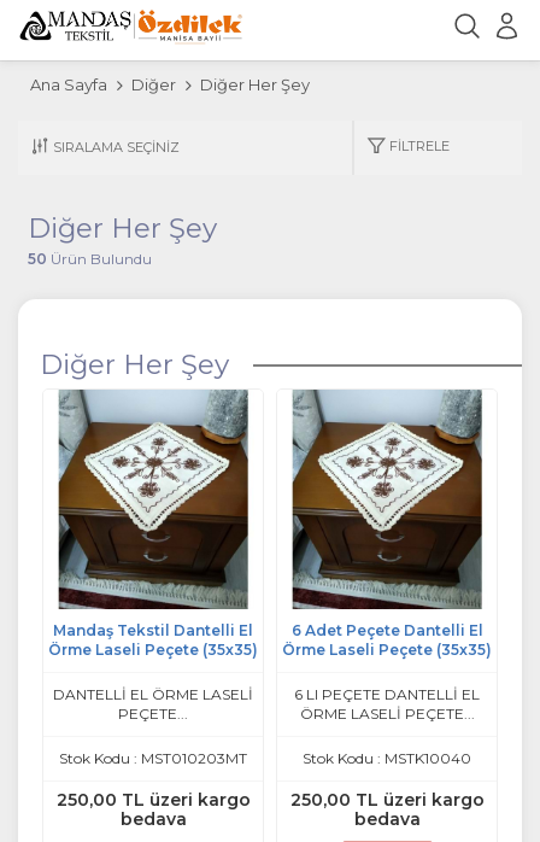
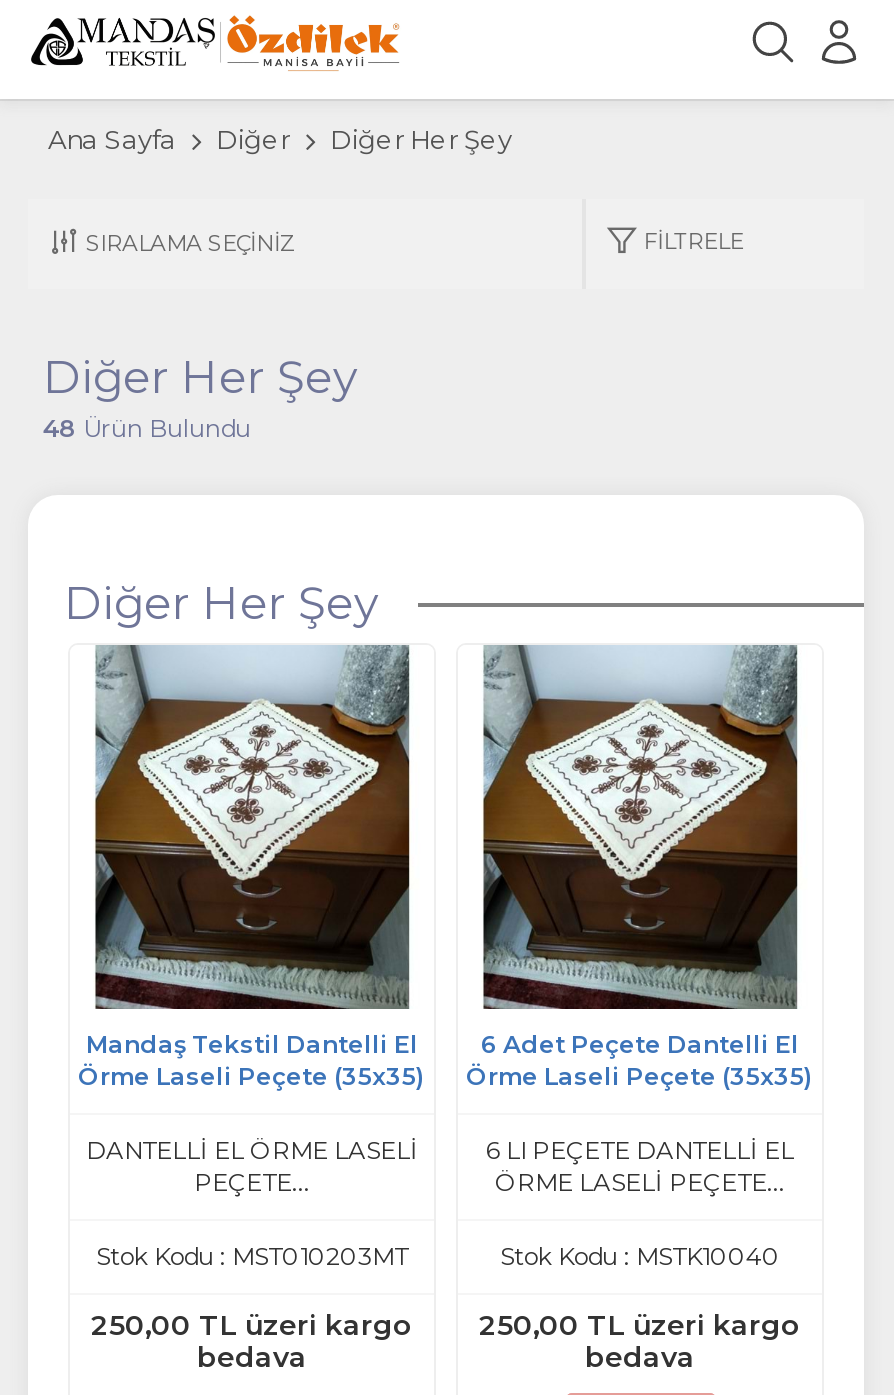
[27,250,151,268] 50 Ürün Bulundu -> [43,413,251,443] 48 Ürün Bulundu

